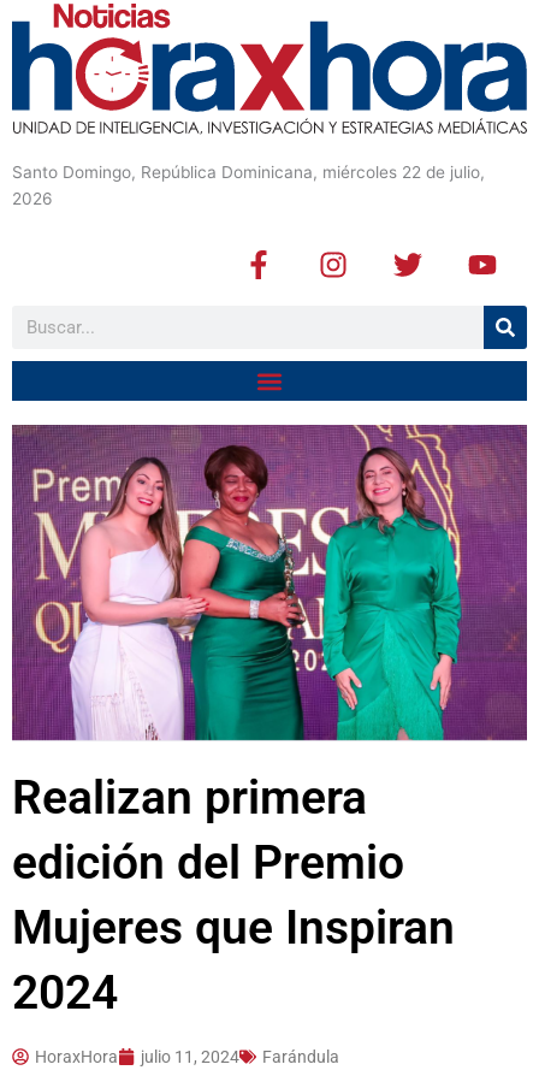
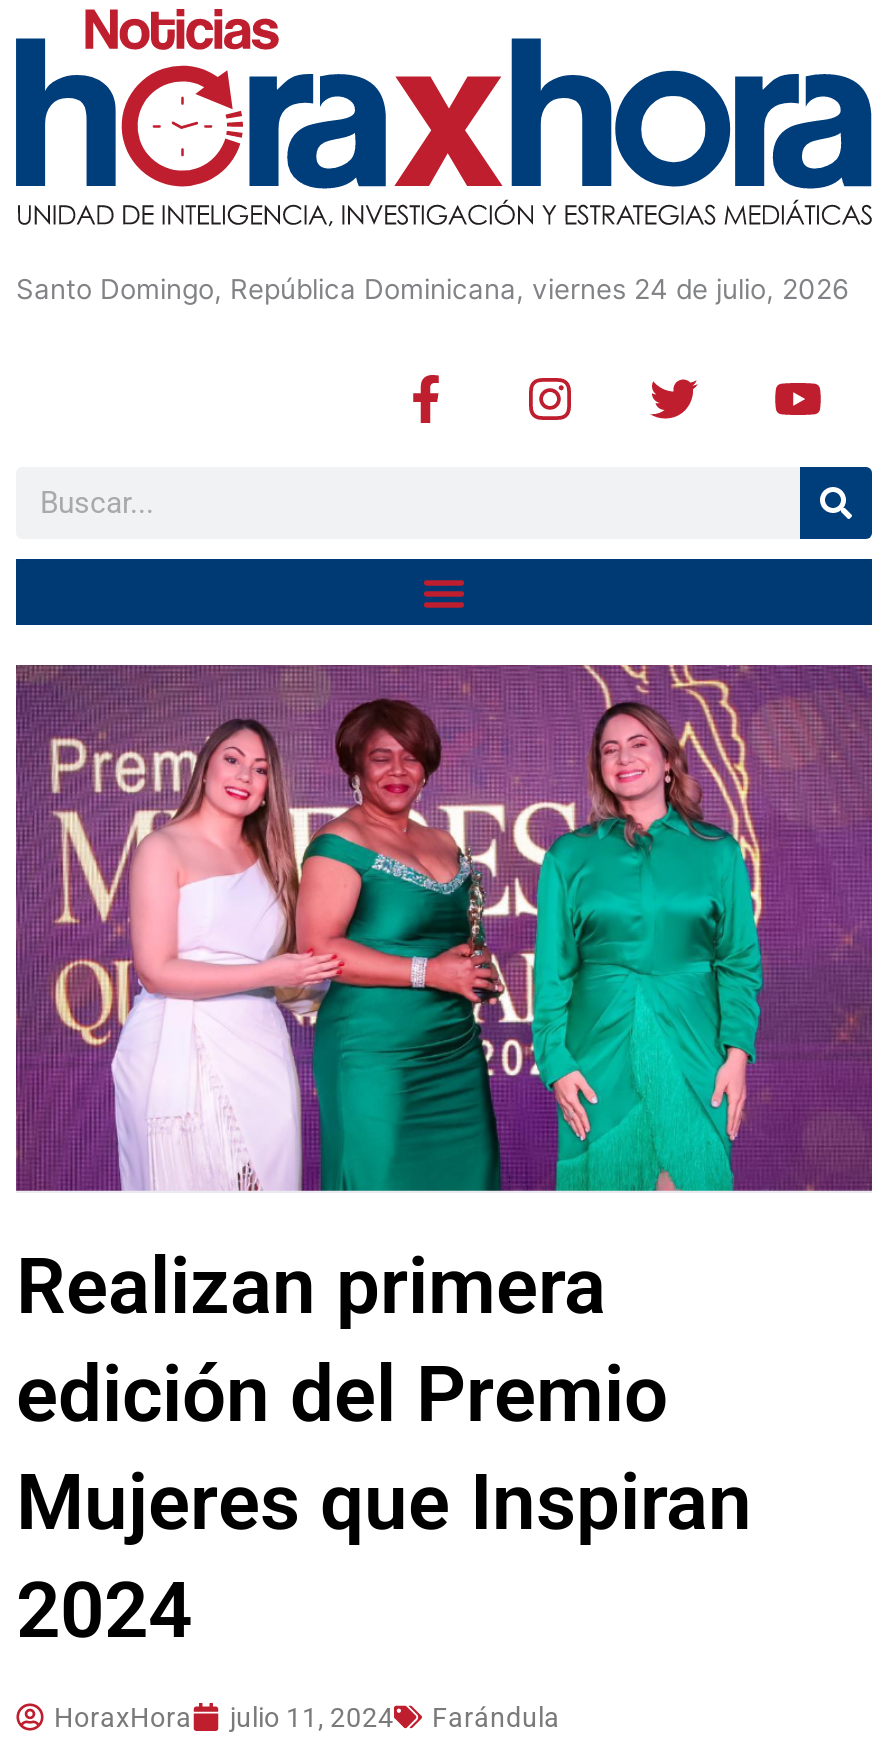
[12,163,485,208] Santo Domingo, República Dominicana, miércoles 22 de julio, | 2026 -> [16,273,850,305] Santo Domingo, República Dominicana, viernes 24 de julio, 2026

